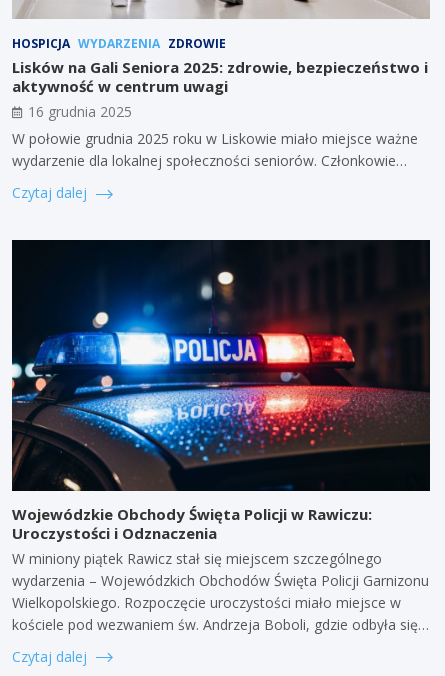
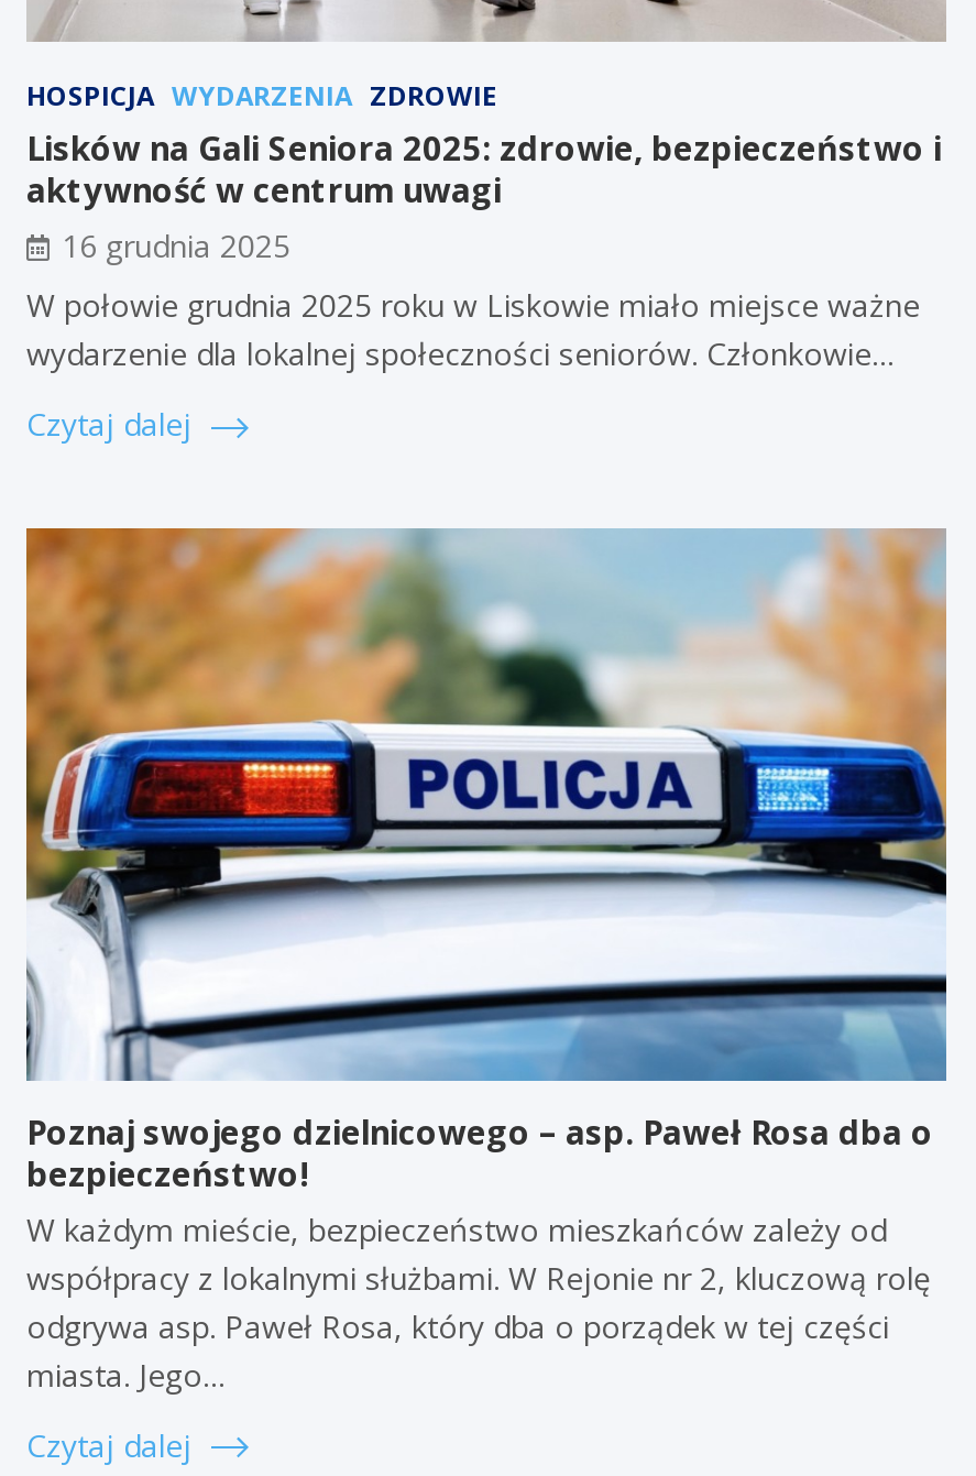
[11,239,431,634] [image] | Wojewódzkie Obchody Święta Policji w Rawiczu: | Uroczystości i Odznaczenia | W miniony piątek Rawicz stał się miejscem szczególnego | wydarzenia – Wojewódzkich Obchodów Święta Policji Garnizonu | Wielkopolskiego. Rozpoczęcie uroczystości miało miejsce w | kościele pod wezwaniem św. Andrzeja Boboli, gdzie odbyła się… -> [24,526,948,1395] [image] | Poznaj swojego dzielnicowego – asp. Paweł Rosa dba o | bezpieczeństwo! | W każdym mieście, bezpieczeństwo mieszkańców zależy od | współpracy z lokalnymi służbami. W Rejonie nr 2, kluczową rolę | odgrywa asp. Paweł Rosa, który dba o porządek w tej części | miasta. Jego…

